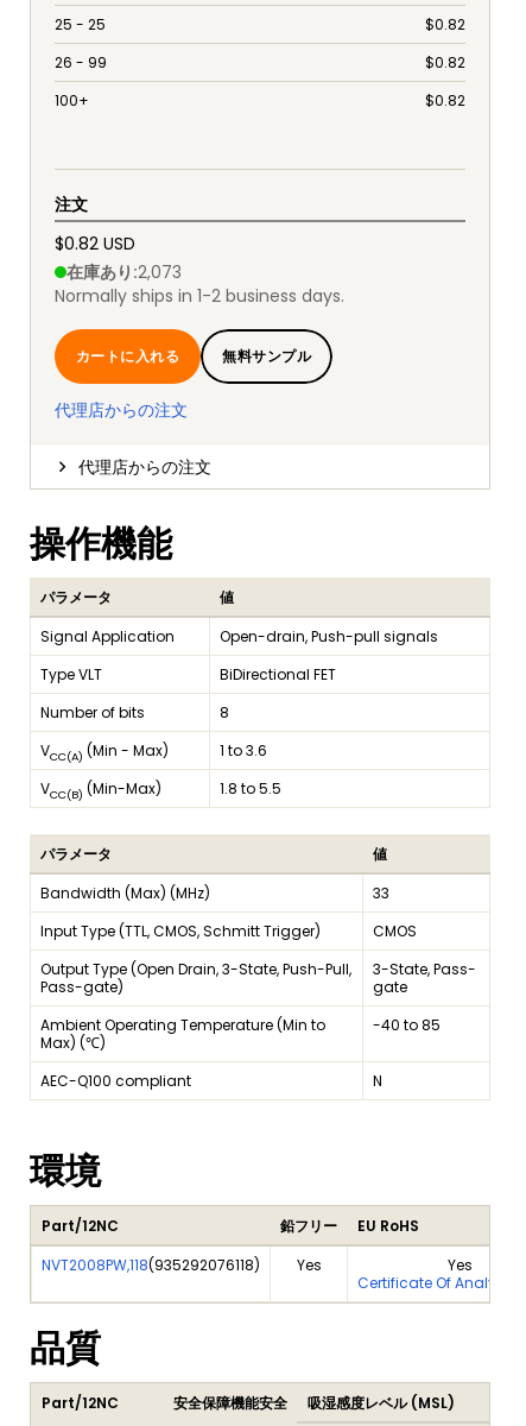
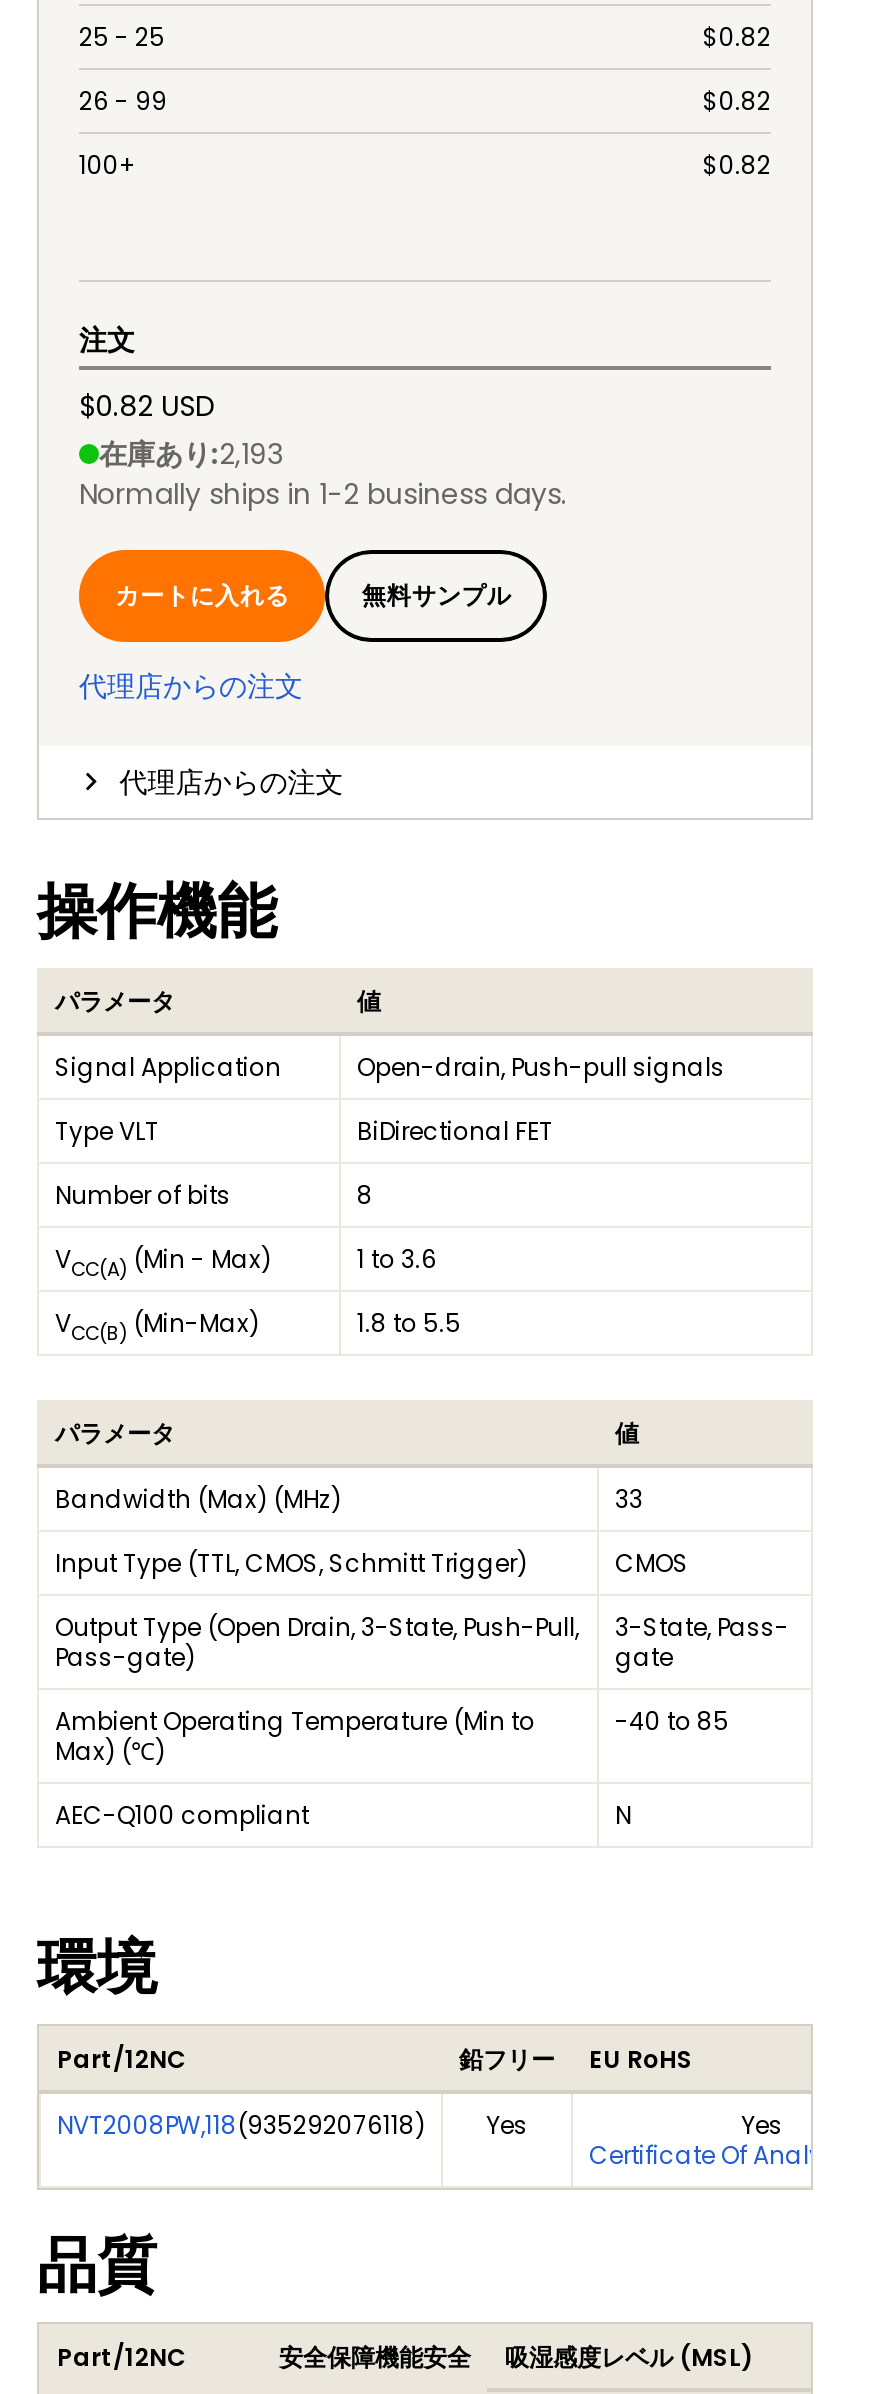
[66,260,182,284] 在庫あり: 2,073 -> [99,434,283,474] 在庫あり: 2,193

